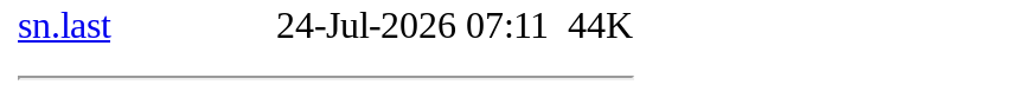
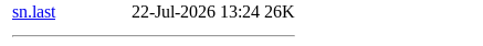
[276,6,634,46] 24-Jul-2026 07:11 44K -> [132,3,295,21] 22-Jul-2026 13:24 26K

